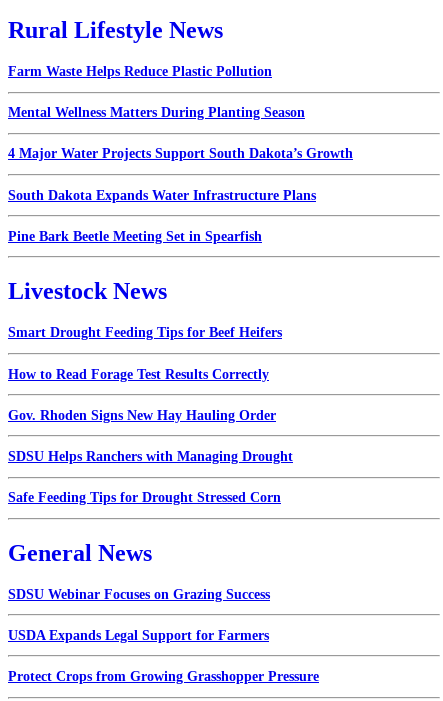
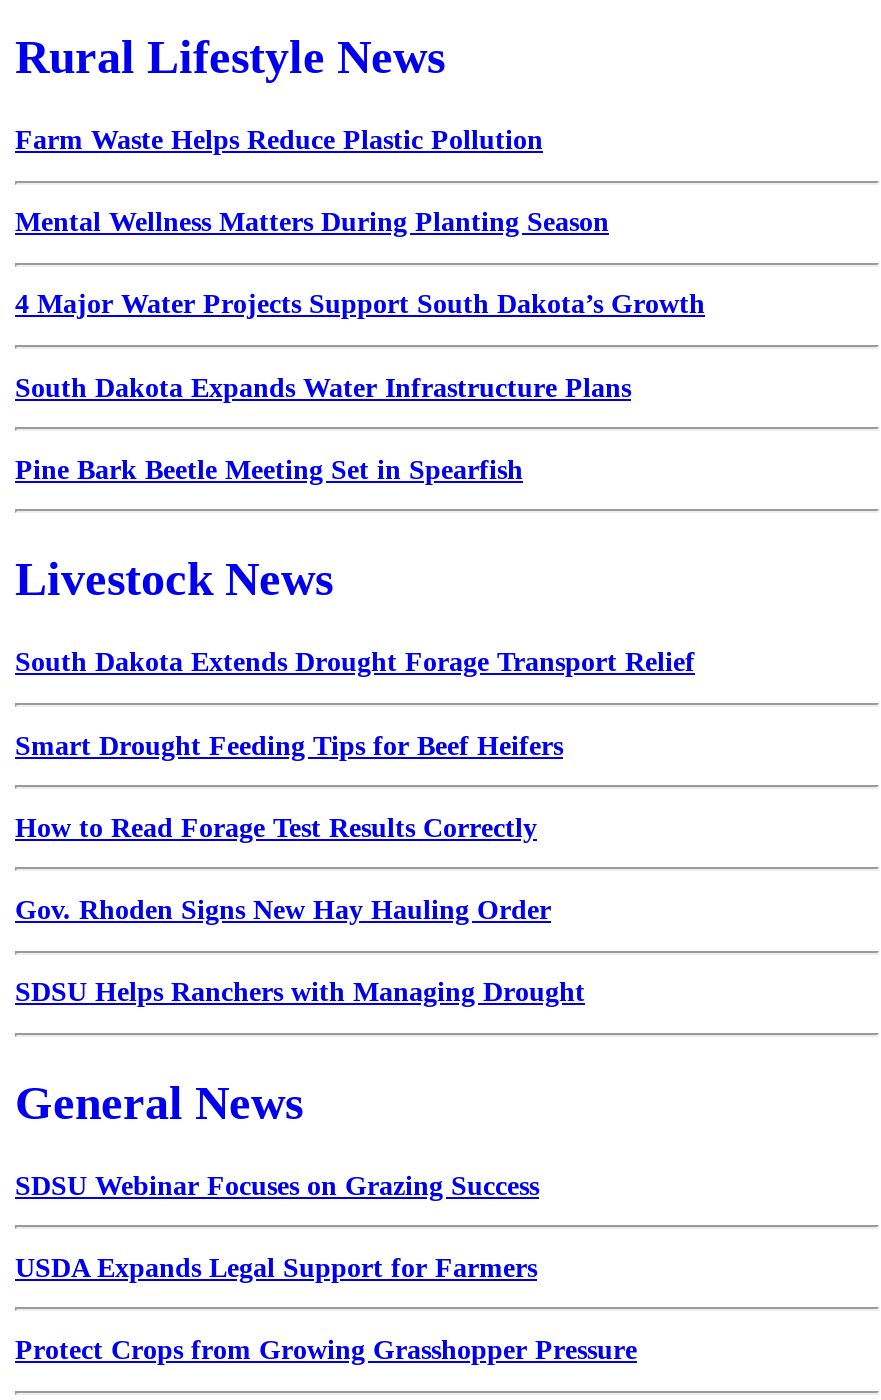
none -> [15,648,695,678] South Dakota Extends Drought Forage Transport Relief
moved [8,325,293,464] -> [15,730,585,1007]: Smart Drought Feeding Tips for Beef Heifers | How to Read Forage Test Results Correctly | Gov. Rhoden Signs New Hay Hauling Order | SDSU Helps Ranchers with Managing Drought
[8,490,281,505] Safe Feeding Tips for Drought Stressed Corn -> none

